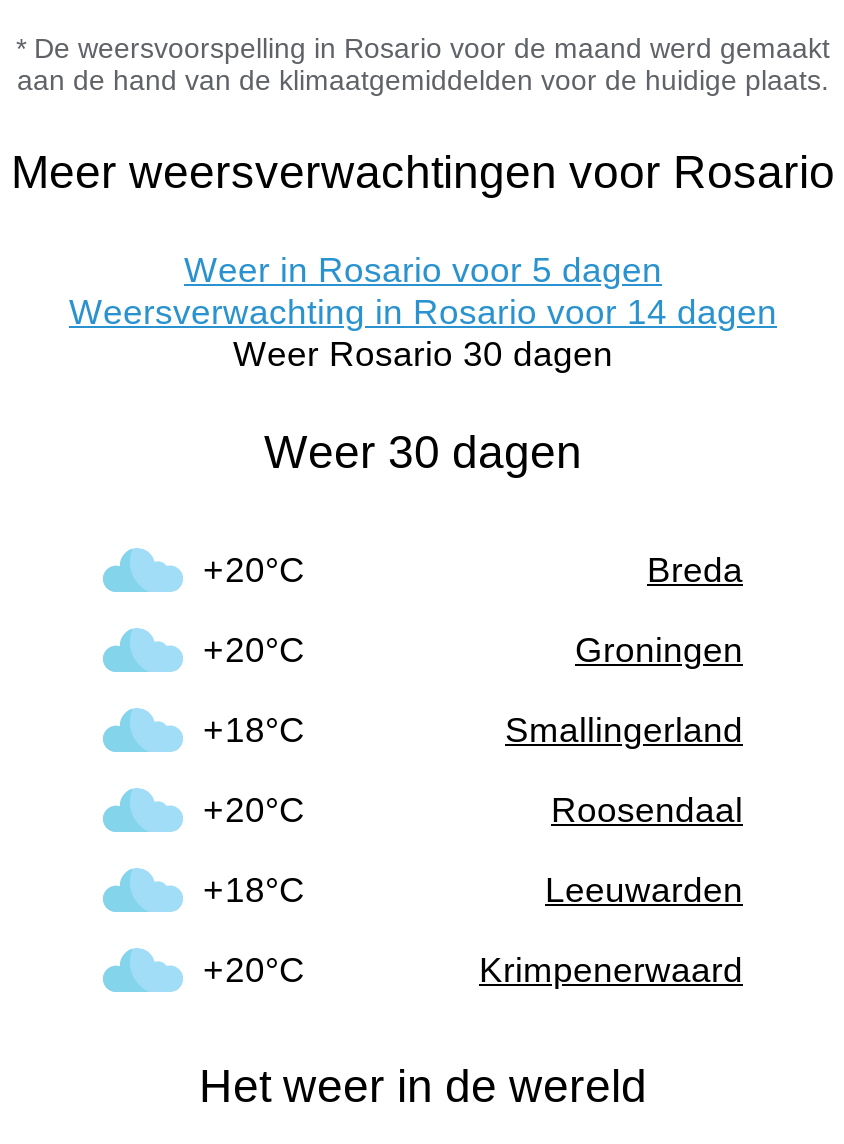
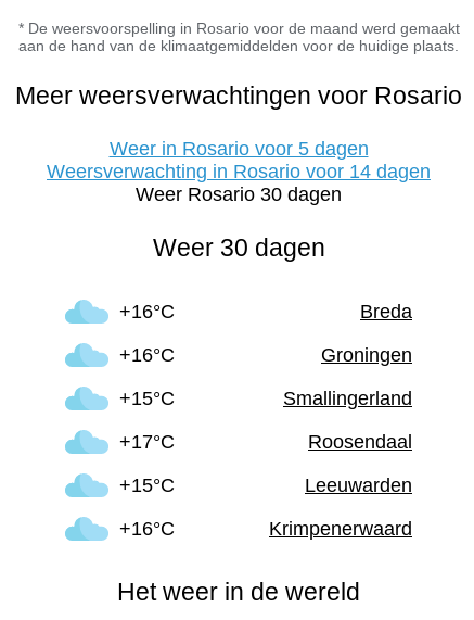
[203,550,305,590] +20°C -> [119,301,175,322] +16°C
[203,630,305,670] +20°C -> [119,344,175,366] +16°C
[203,710,305,750] +18°C -> [119,387,175,409] +15°C
[203,790,305,830] +20°C -> [119,431,175,453] +17°C
[203,870,305,910] +18°C -> [119,474,175,496] +15°C
[203,950,305,990] +20°C -> [119,518,175,539] +16°C

